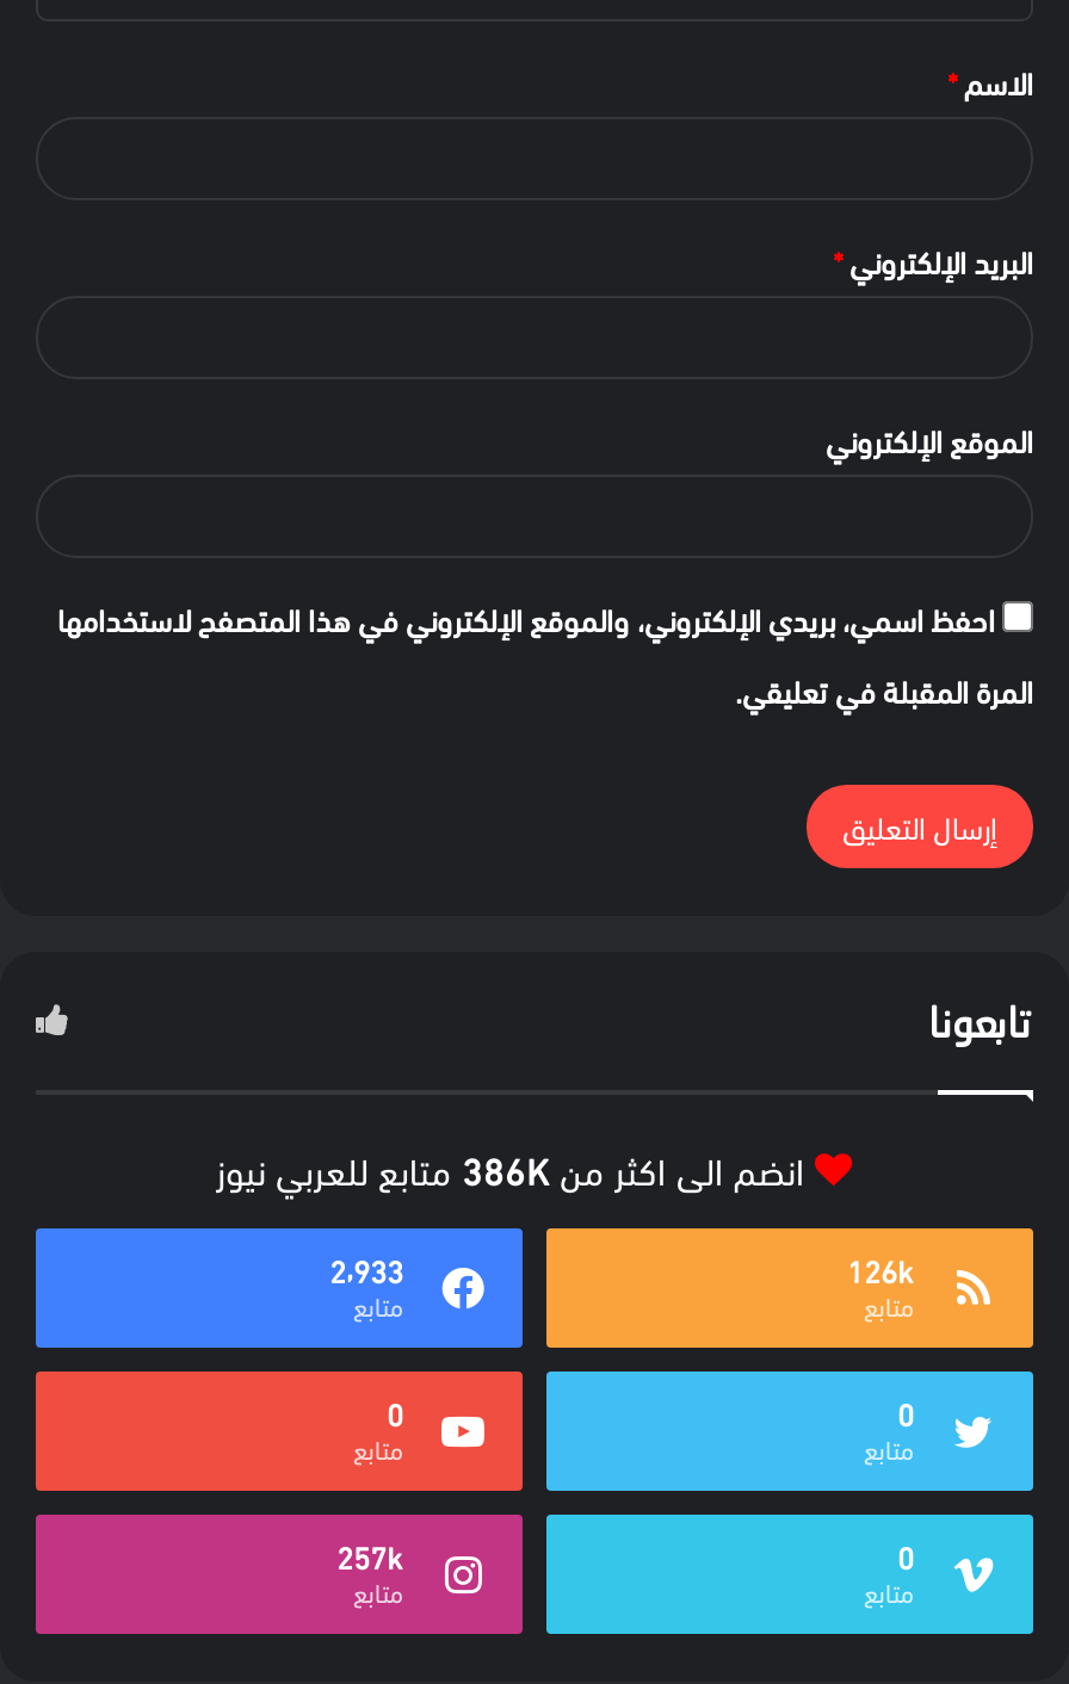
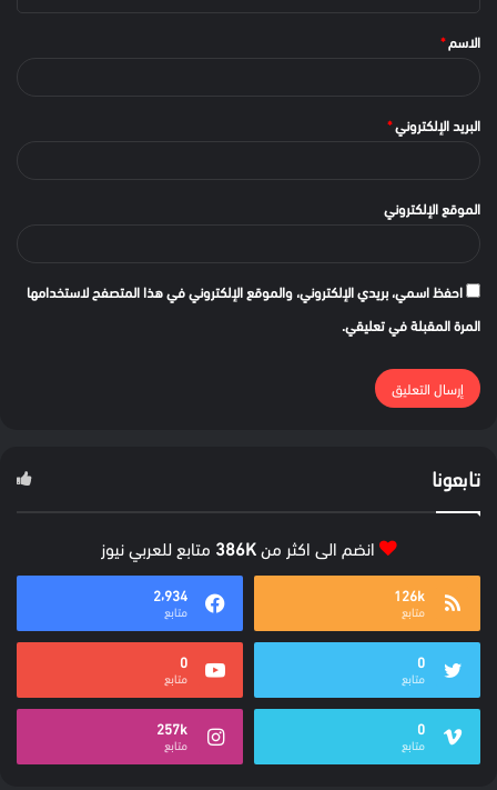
[329,1246,403,1293] 2٬933 -> [153,584,187,606] 2٬934

